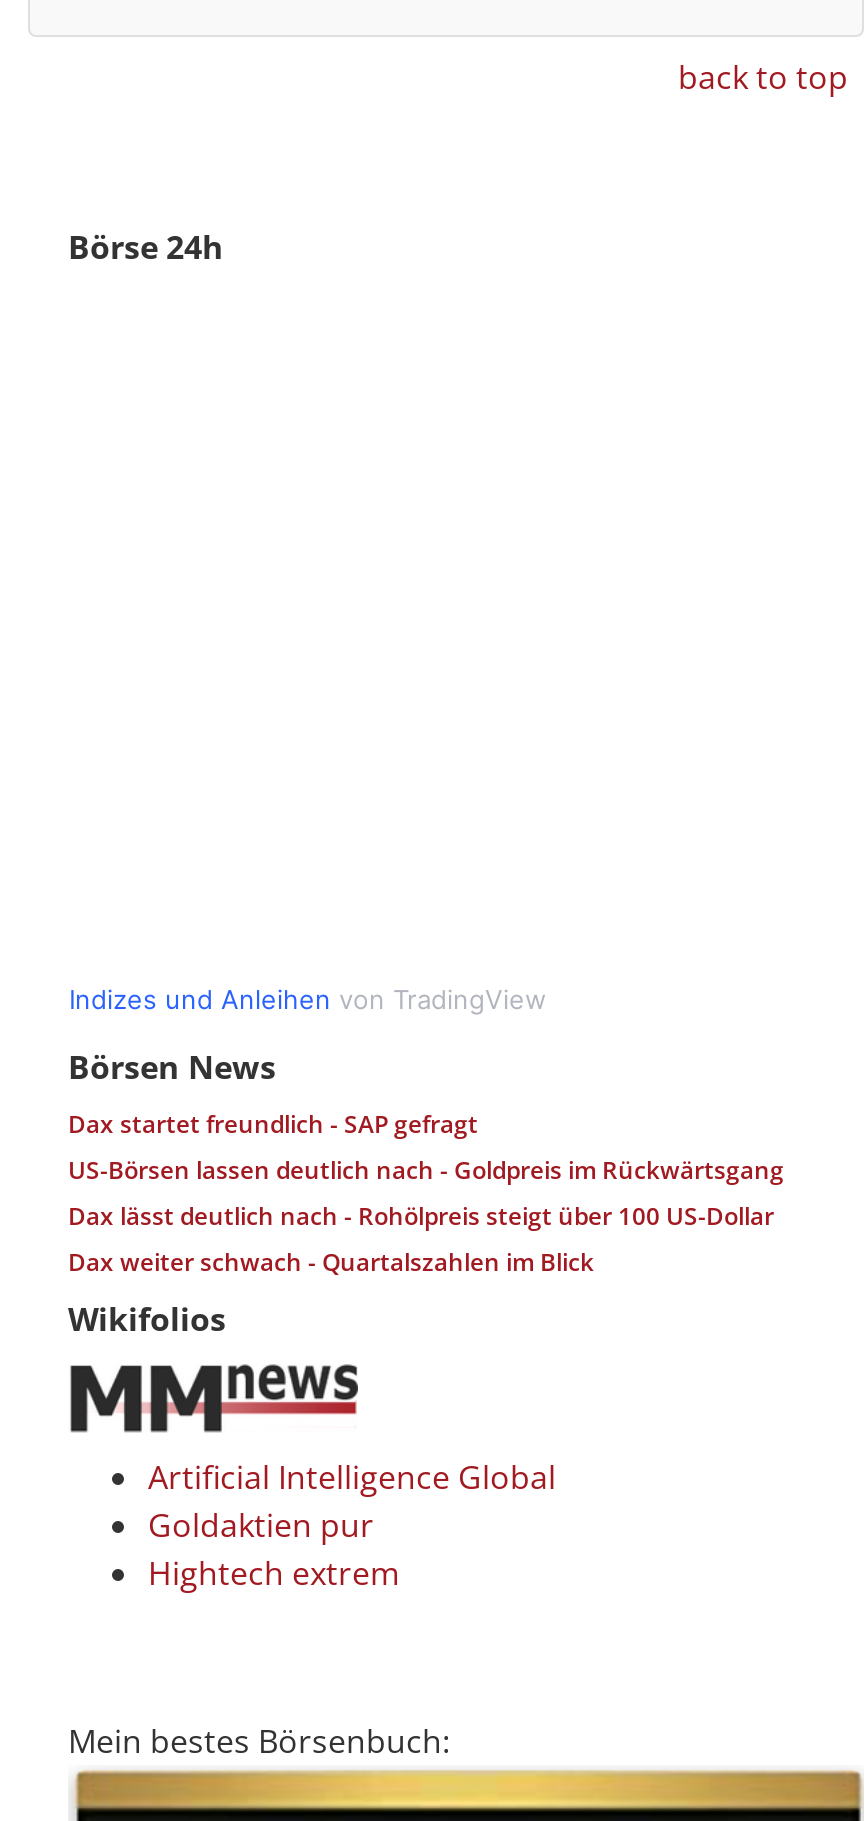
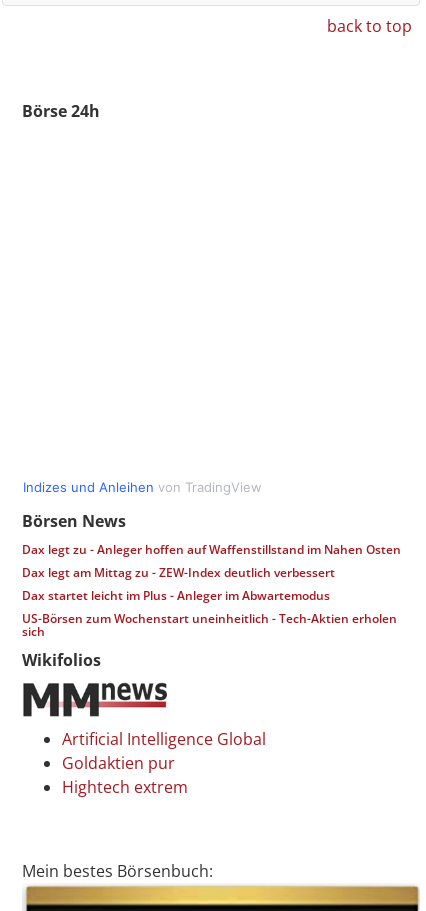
[68,1107,784,1279] Dax startet freundlich - SAP gefragt | US-Börsen lassen deutlich nach - Goldpreis im Rückwärtsgang | Dax lässt deutlich nach - Rohölpreis steigt über 100 US-Dollar | Dax weiter schwach - Quartalszahlen im Blick -> [22,541,401,640] Dax legt zu - Anleger hoffen auf Waffenstillstand im Nahen Osten | Dax legt am Mittag zu - ZEW-Index deutlich verbessert | Dax startet leicht im Plus - Anleger im Abwartemodus | US-Börsen zum Wochenstart uneinheitlich - Tech-Aktien erholen | sich

